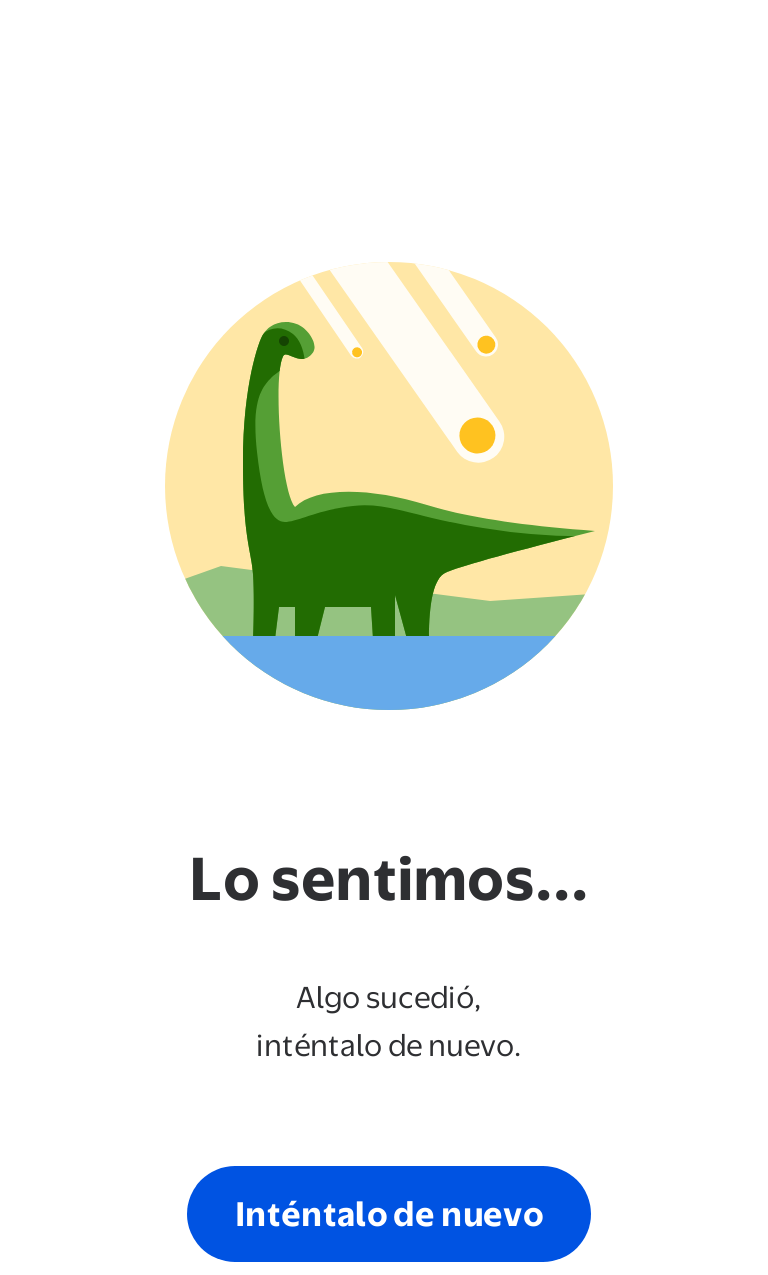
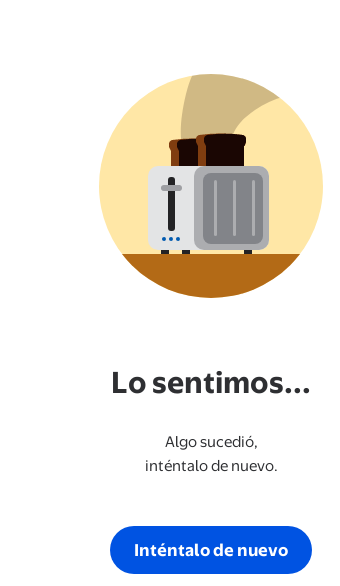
[185,264,593,712] [image] -> [110,74,310,299] [image]

